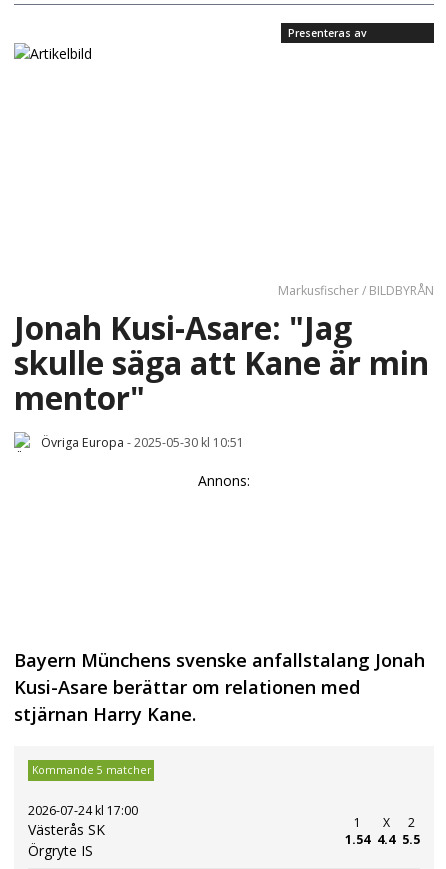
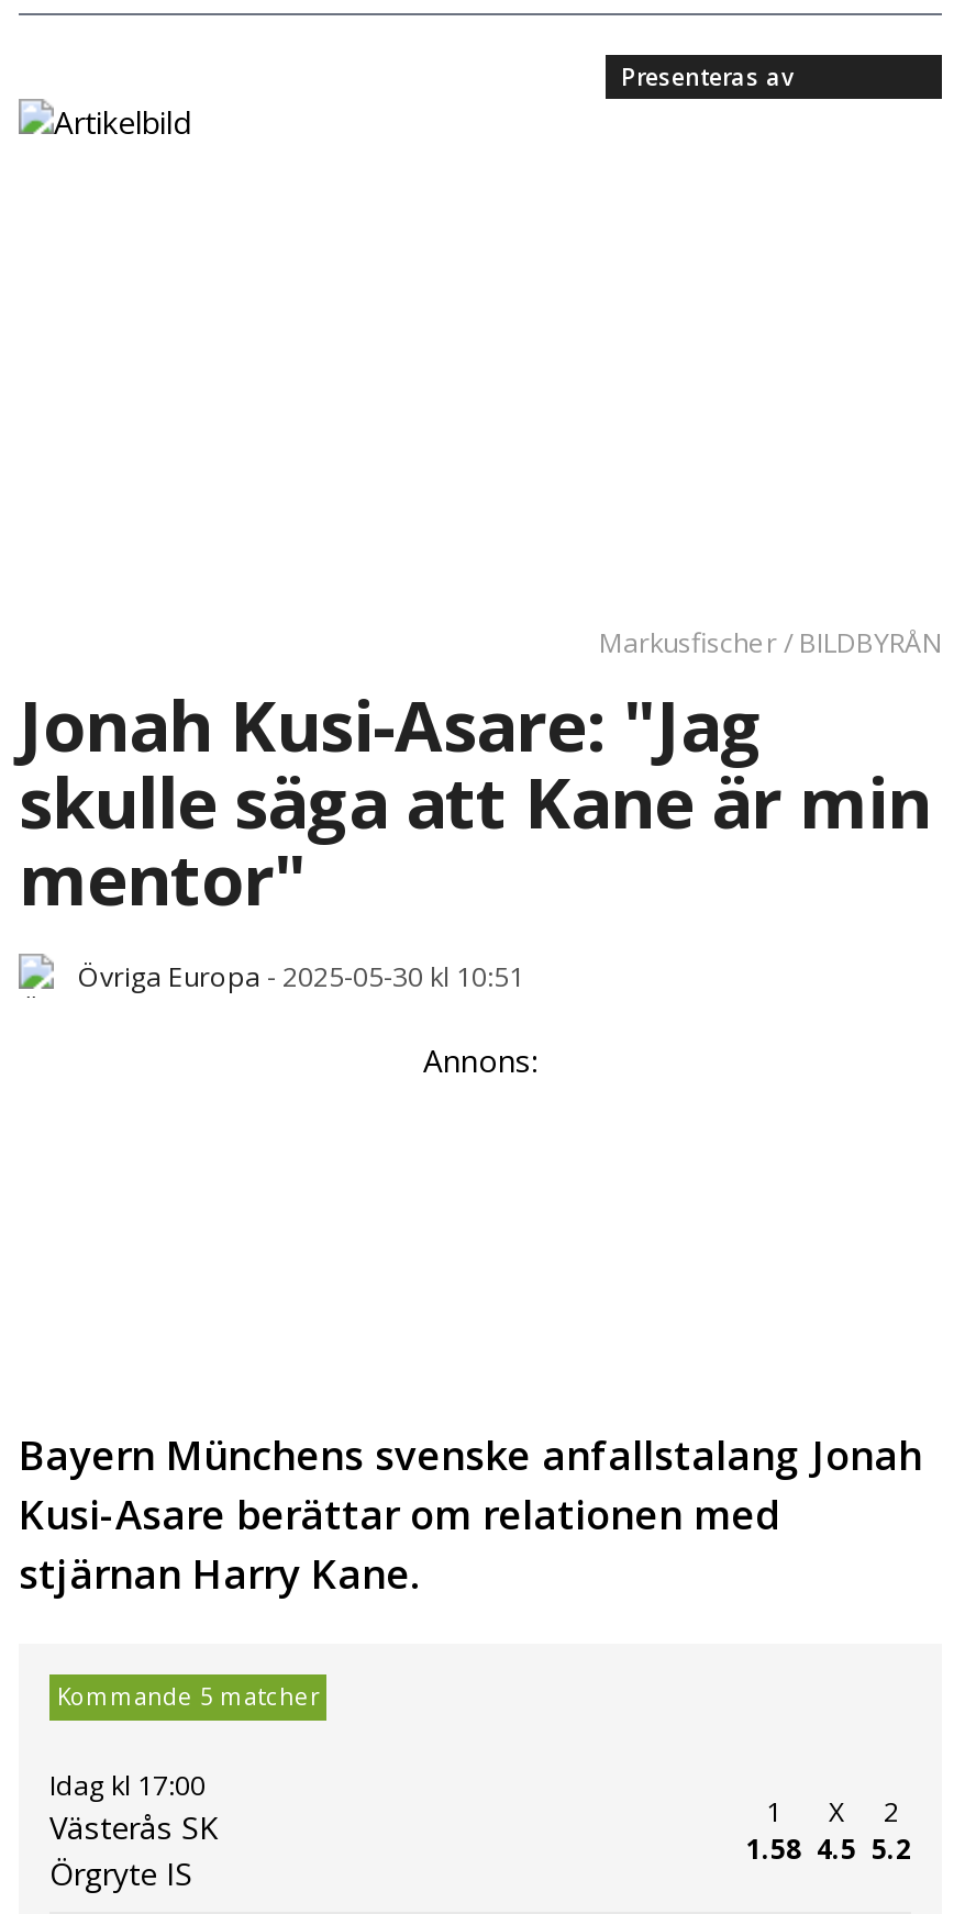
[28,802,138,819] 2026-07-24 kl 17:00 -> [49,1766,206,1804] Idag kl 17:00
[345,831,370,848] 1.54 -> [746,1831,801,1868] 1.58
[377,831,395,848] 4.4 -> [817,1831,856,1868] 4.5
[402,831,420,848] 5.5 -> [872,1831,911,1868] 5.2

